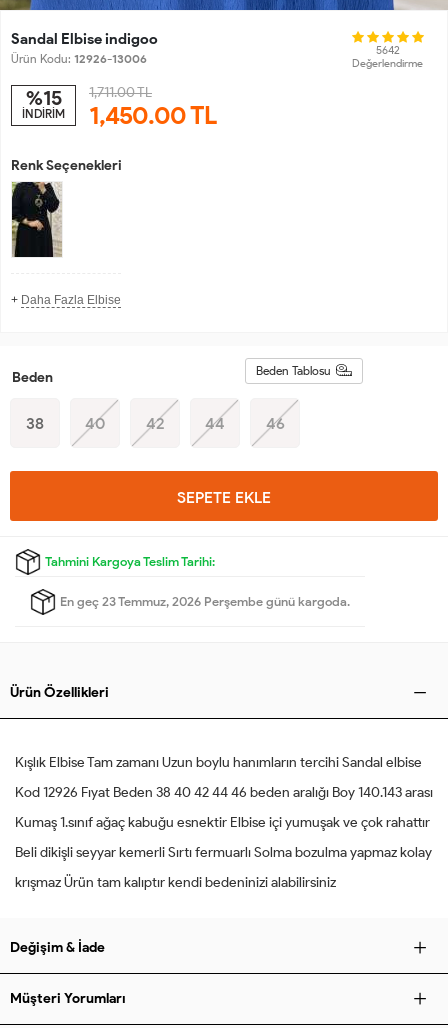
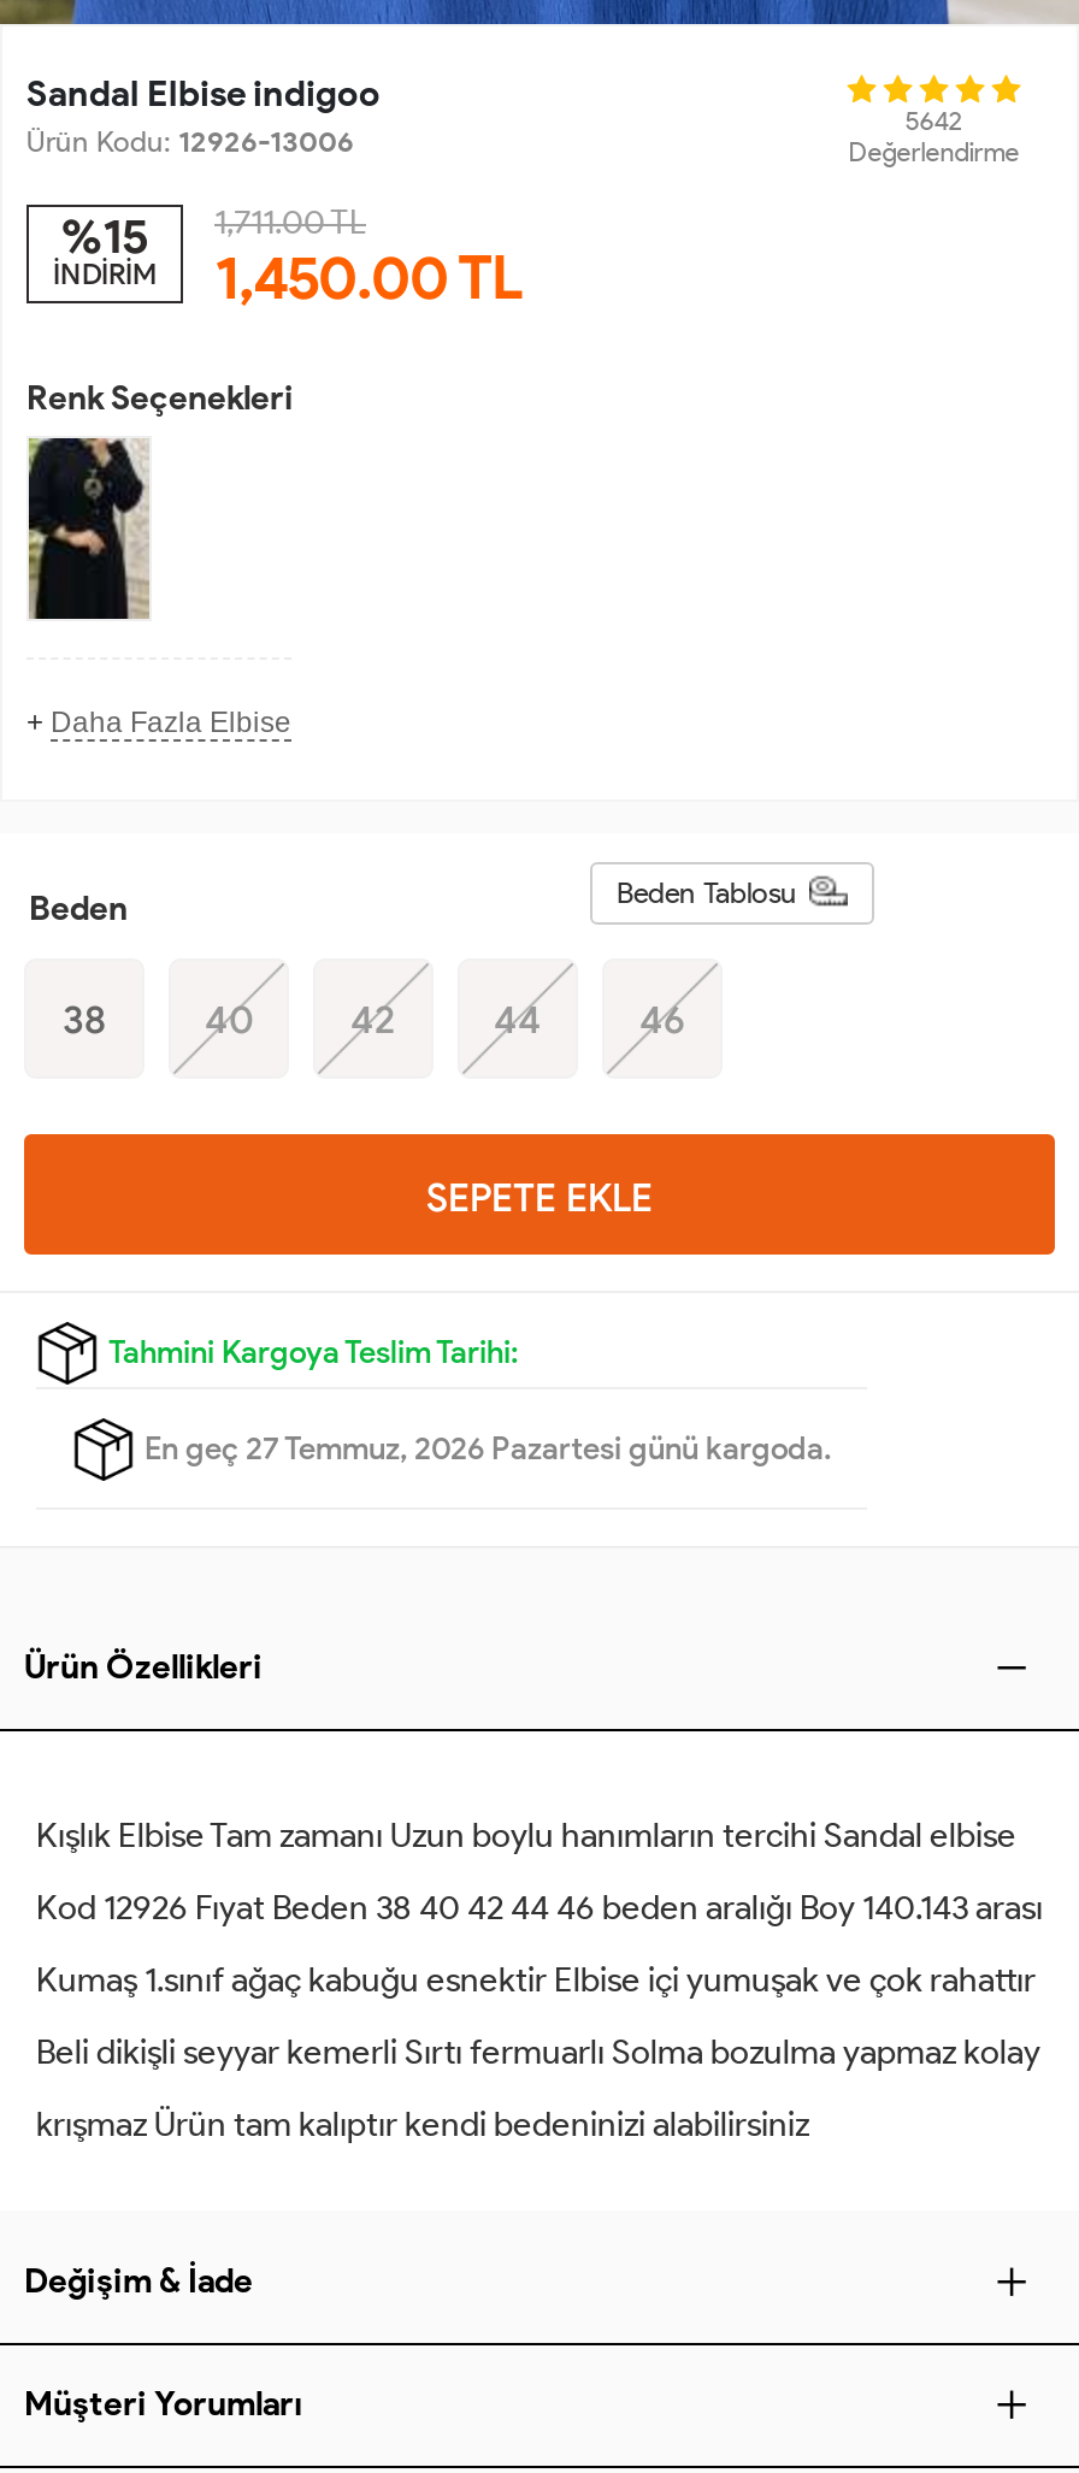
[60,594,350,609] En geç 23 Temmuz, 2026 Perşembe günü kargoda. -> [145,1430,831,1466] En geç 27 Temmuz, 2026 Pazartesi günü kargoda.

